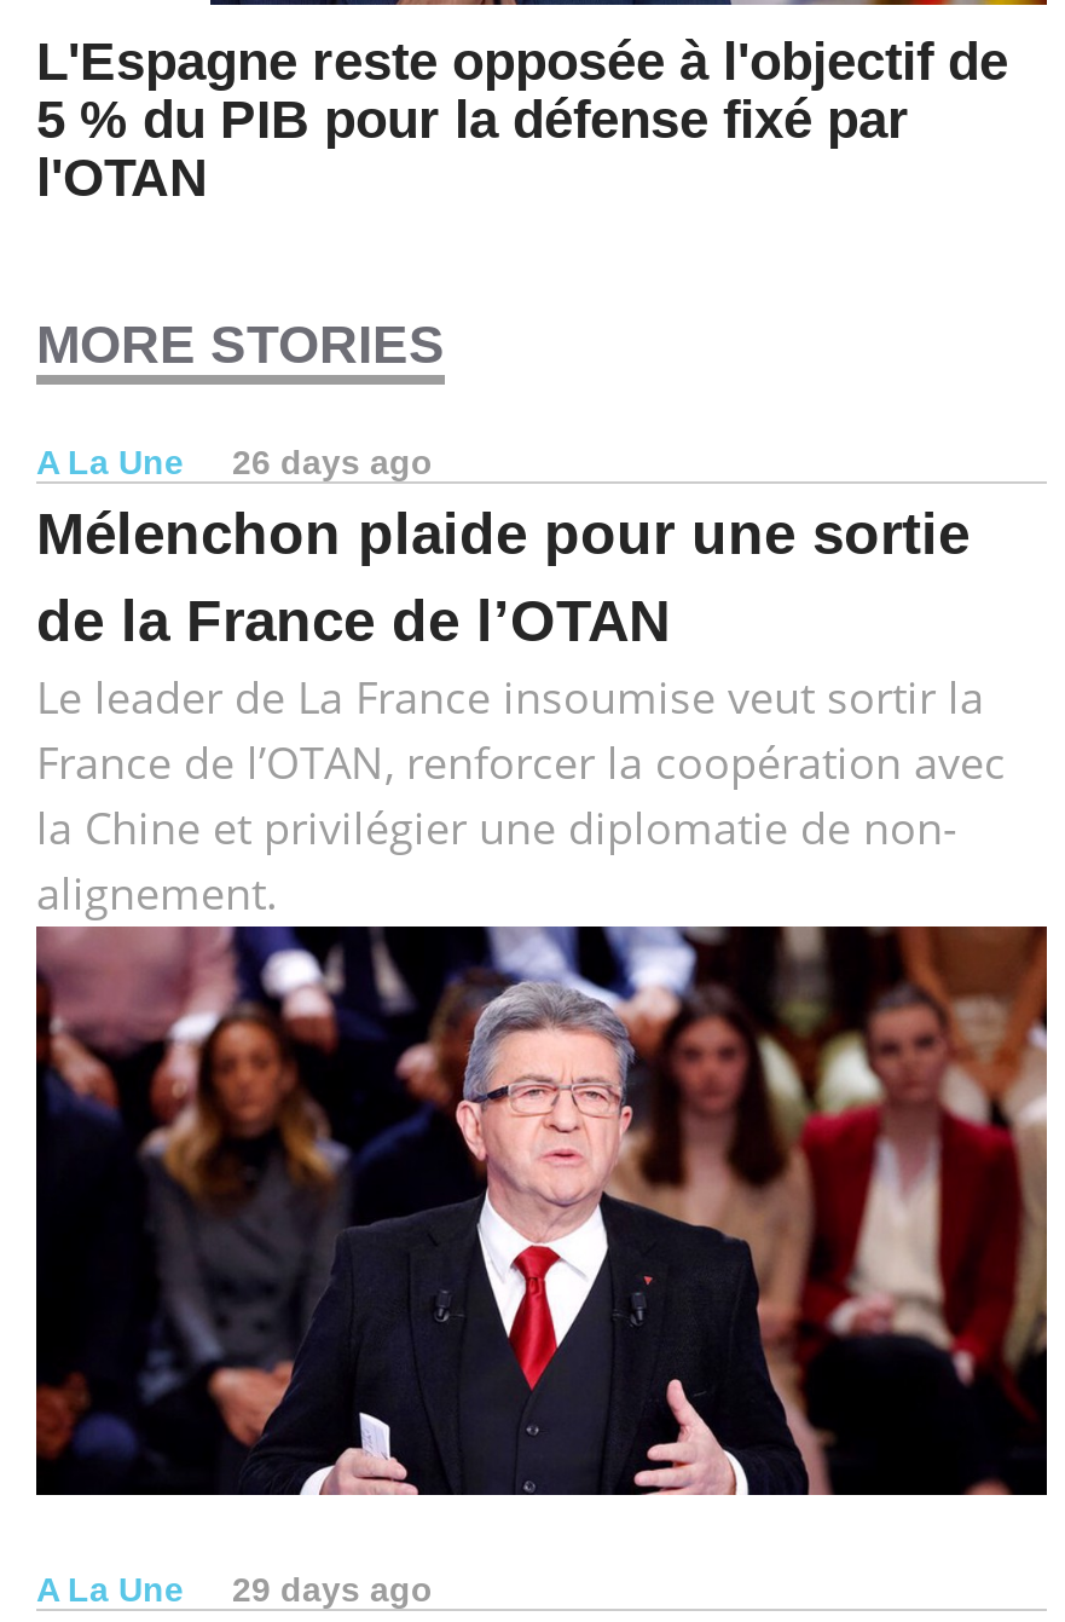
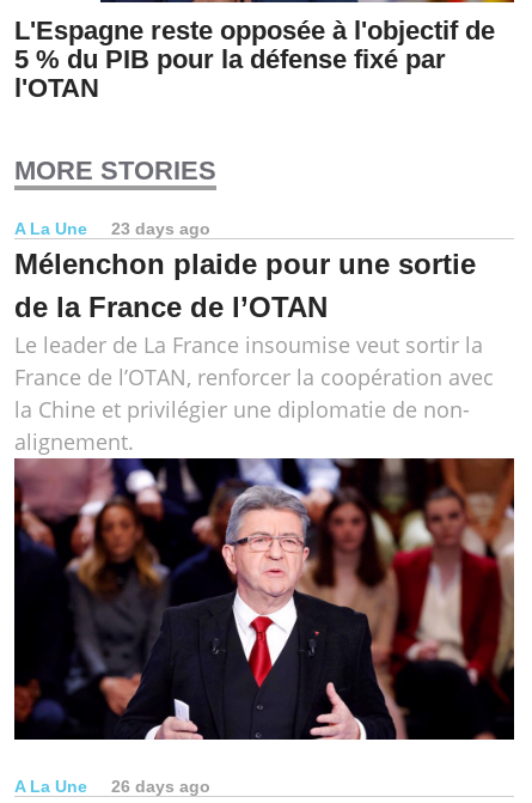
[36,442,433,481] A La Une 26 days ago -> [14,219,210,238] A La Une 23 days ago
[36,1570,433,1609] A La Une 29 days ago -> [14,777,210,796] A La Une 26 days ago

